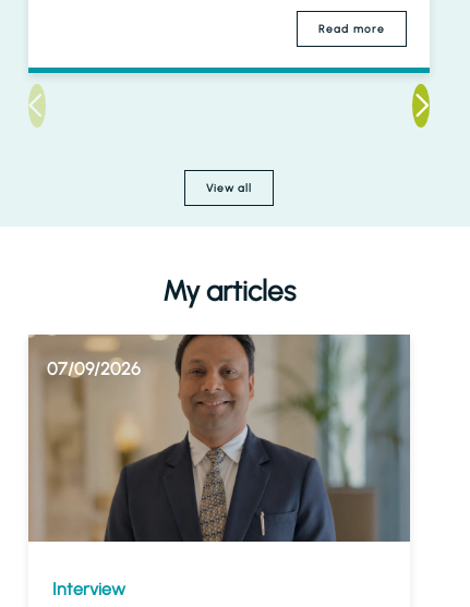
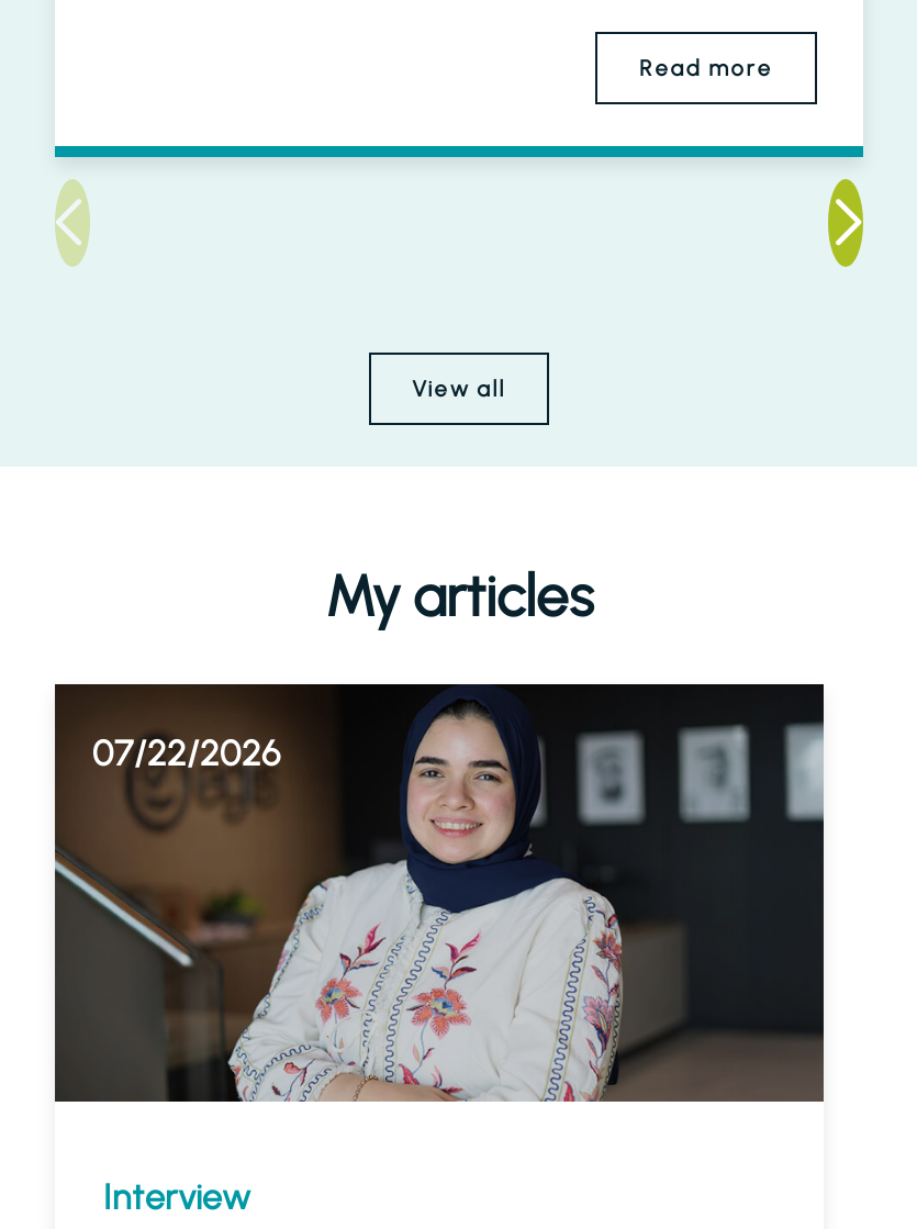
[27,333,411,543] [image] | 07/09/2026 -> [53,682,824,1104] [image] | 07/22/2026

